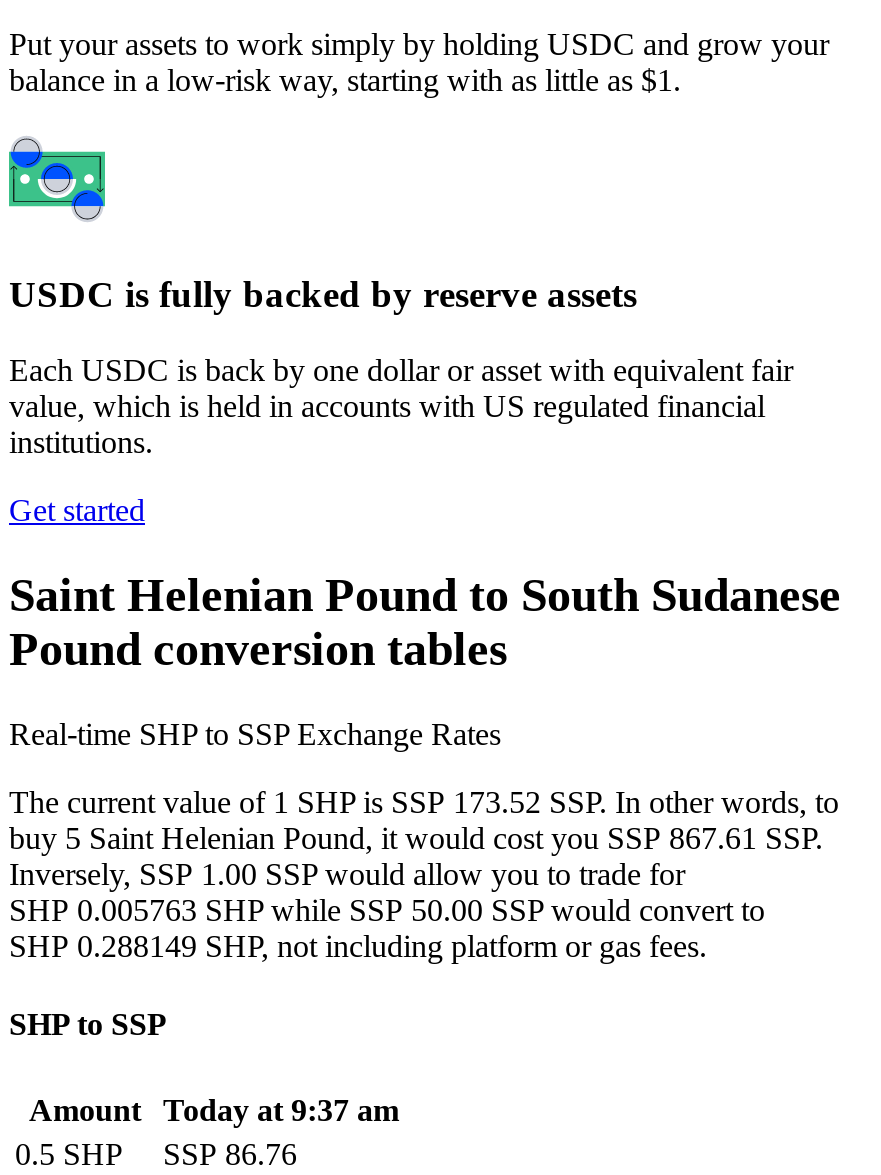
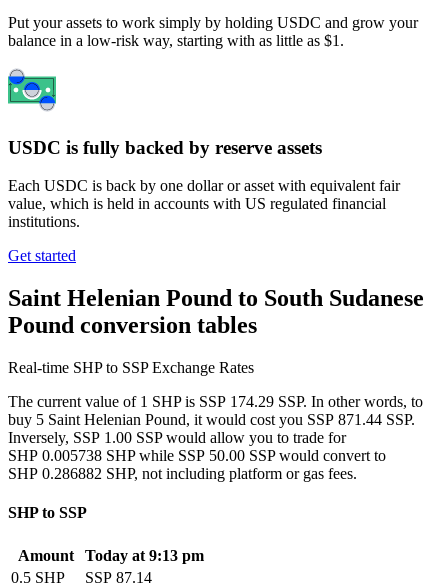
[9,785,839,819] The current value of 1 SHP is SSP 173.52 SSP. In other words, to -> [8,393,423,410] The current value of 1 SHP is SSP 174.29 SSP. In other words, to
[9,821,823,855] buy 5 Saint Helenian Pound, it would cost you SSP 867.61 SSP. -> [8,411,415,428] buy 5 Saint Helenian Pound, it would cost you SSP 871.44 SSP.
[9,893,765,927] SHP 0.005763 SHP while SSP 50.00 SSP would convert to -> [8,447,386,464] SHP 0.005738 SHP while SSP 50.00 SSP would convert to
[9,929,707,963] SHP 0.288149 SHP, not including platform or gas fees. -> [8,465,357,482] SHP 0.286882 SHP, not including platform or gas fees.
[29,1092,399,1126] Amount Today at 9:37 am -> [18,547,204,564] Amount Today at 9:13 pm
[15,1136,297,1170] 0.5 SHP SSP 86.76 -> [11,569,152,586] 0.5 SHP SSP 87.14

